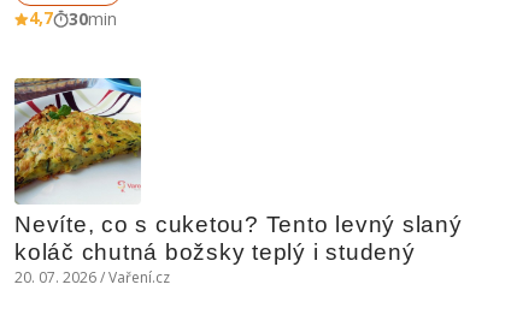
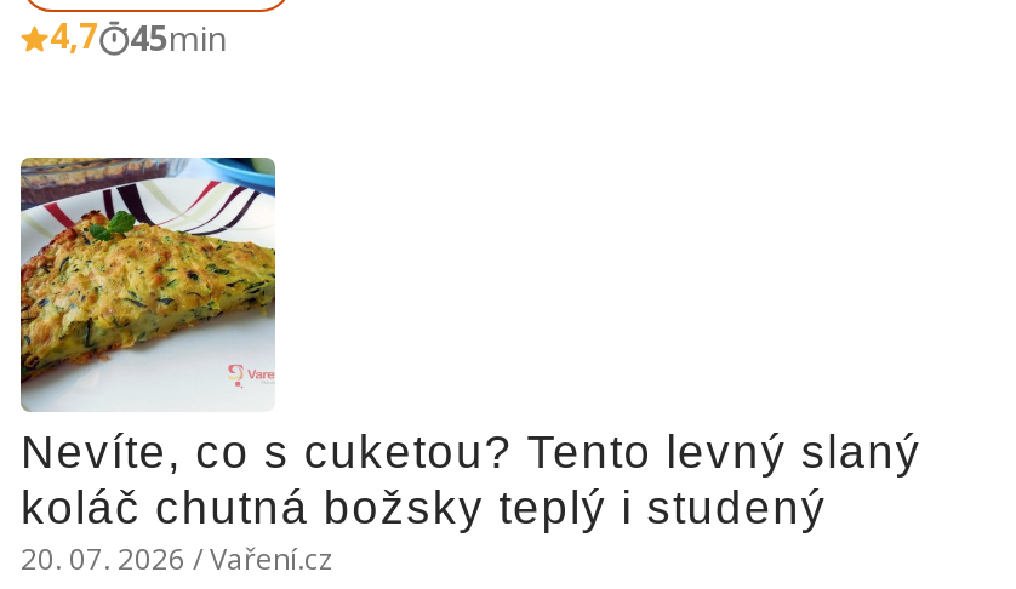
[29,6,117,30] 4,7 30min -> [50,12,227,61] 4,7 45min

